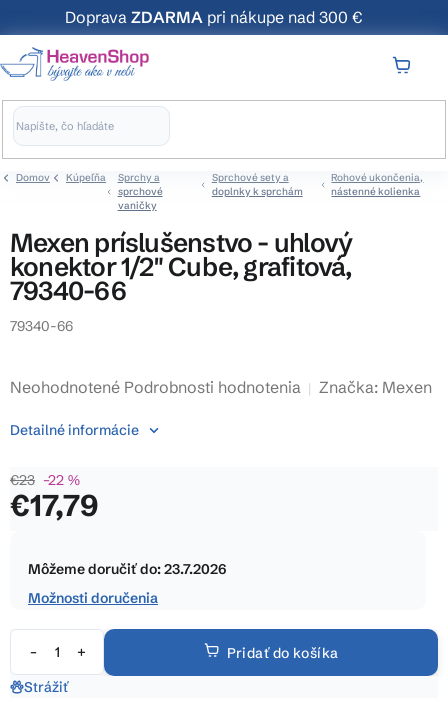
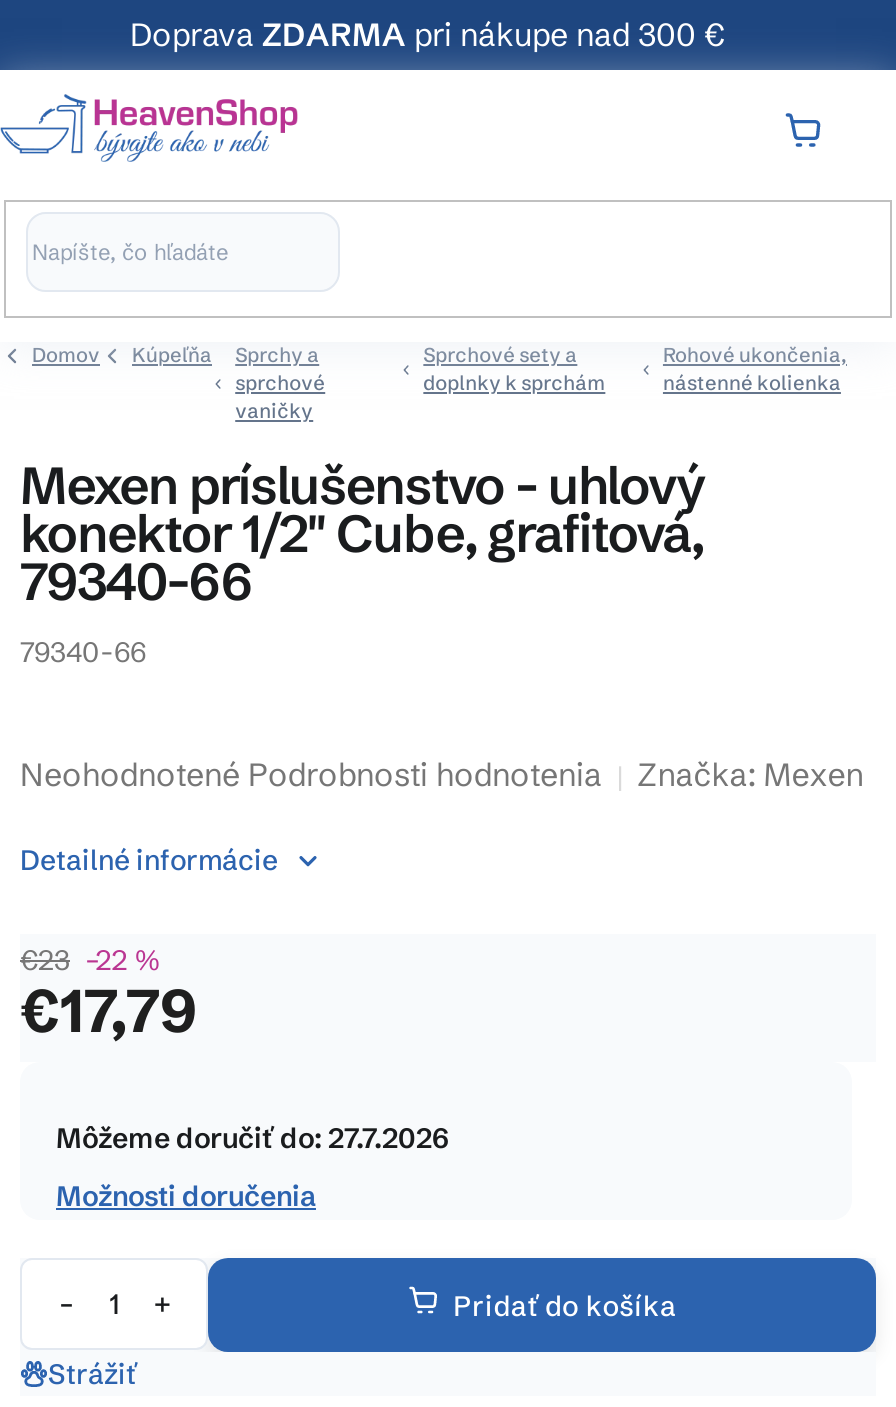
[28,560,227,578] Môžeme doručiť do: 23.7.2026 -> [56,1119,450,1155] Môžeme doručiť do: 27.7.2026

